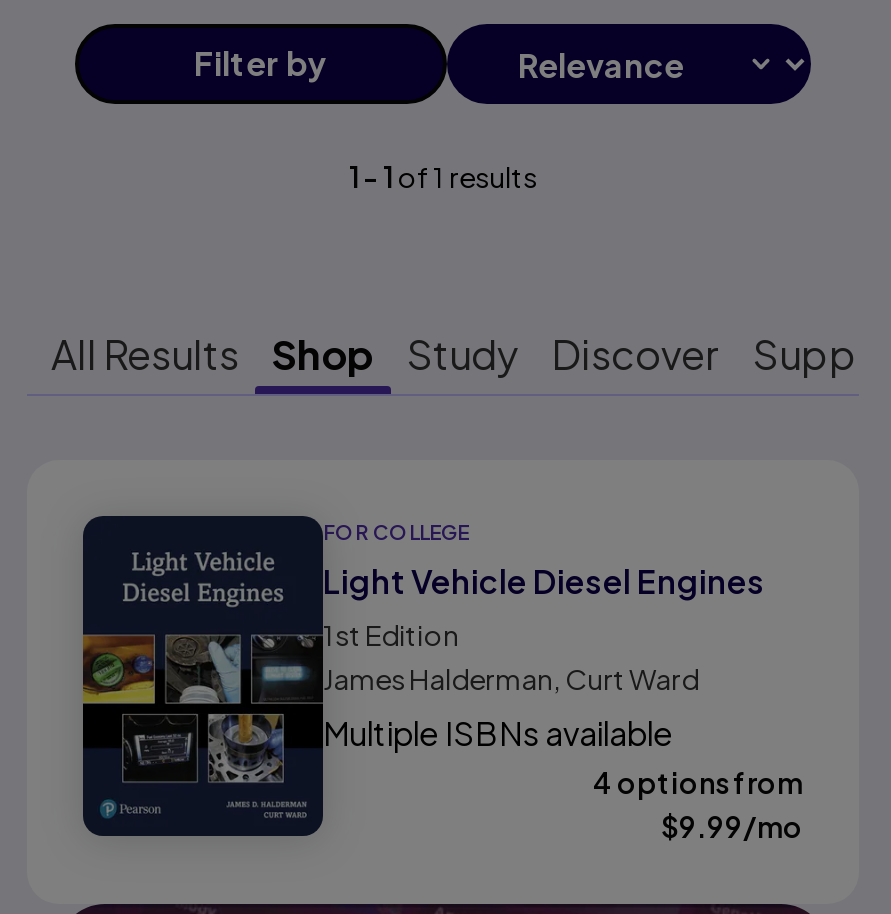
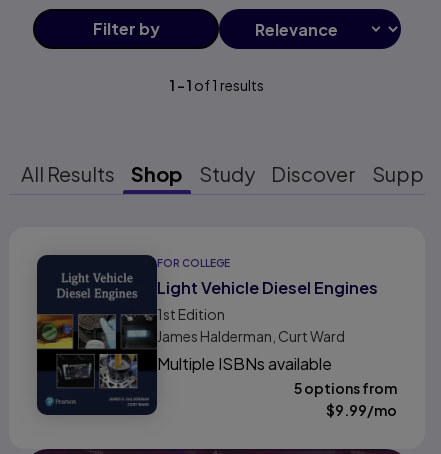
[593,764,803,800] 4 options from -> [294,379,397,397] 5 options from

